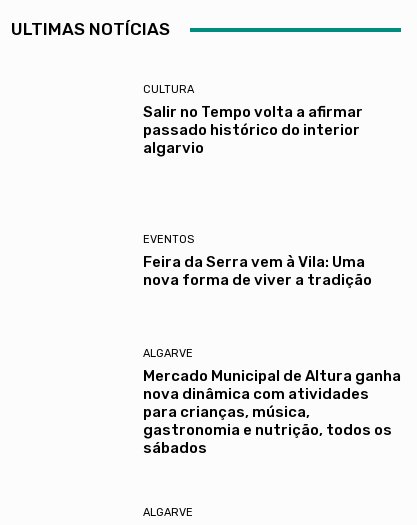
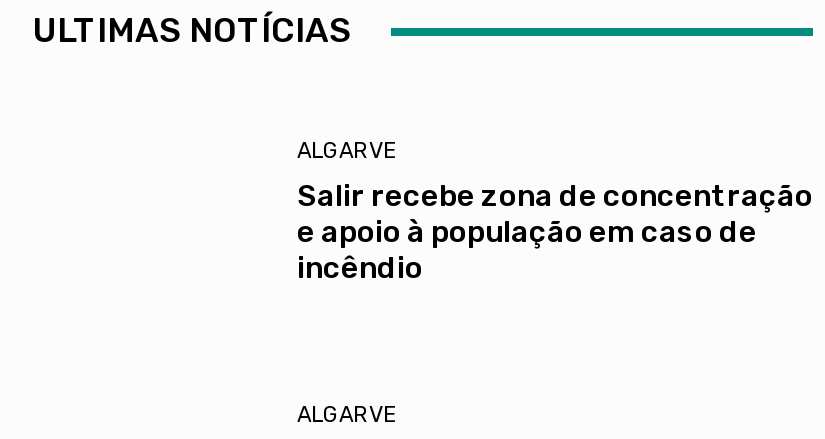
[143,83,363,157] CULTURA | Salir no Tempo volta a afirmar | passado histórico do interior | algarvio -> none
[143,233,372,289] EVENTOS | Feira da Serra vem à Vila: Uma | nova forma de viver a tradição -> none
[143,367,401,457] Mercado Municipal de Altura ganha | nova dinâmica com atividades | para crianças, música, | gastronomia e nutrição, todos os | sábados -> [297,179,813,287] Salir recebe zona de concentração | e apoio à população em caso de | incêndio

